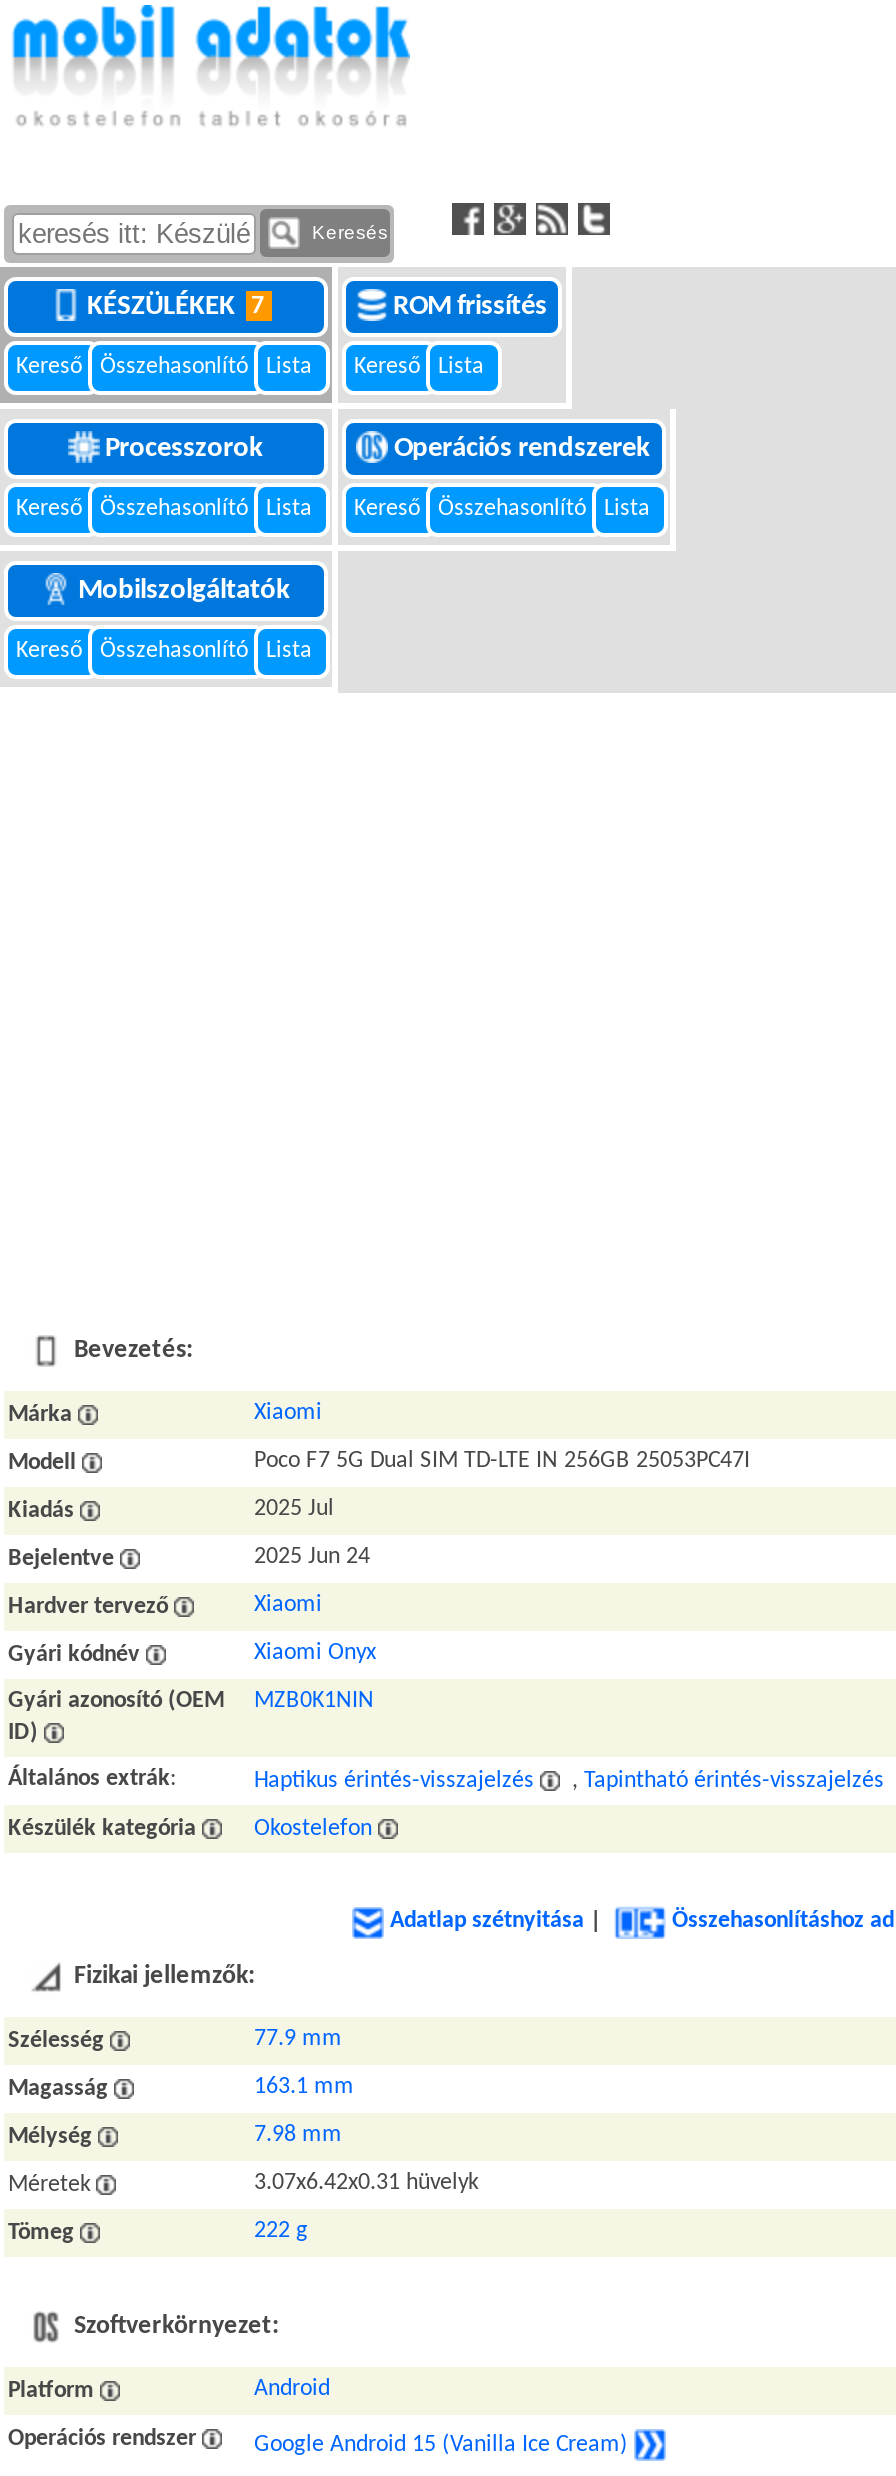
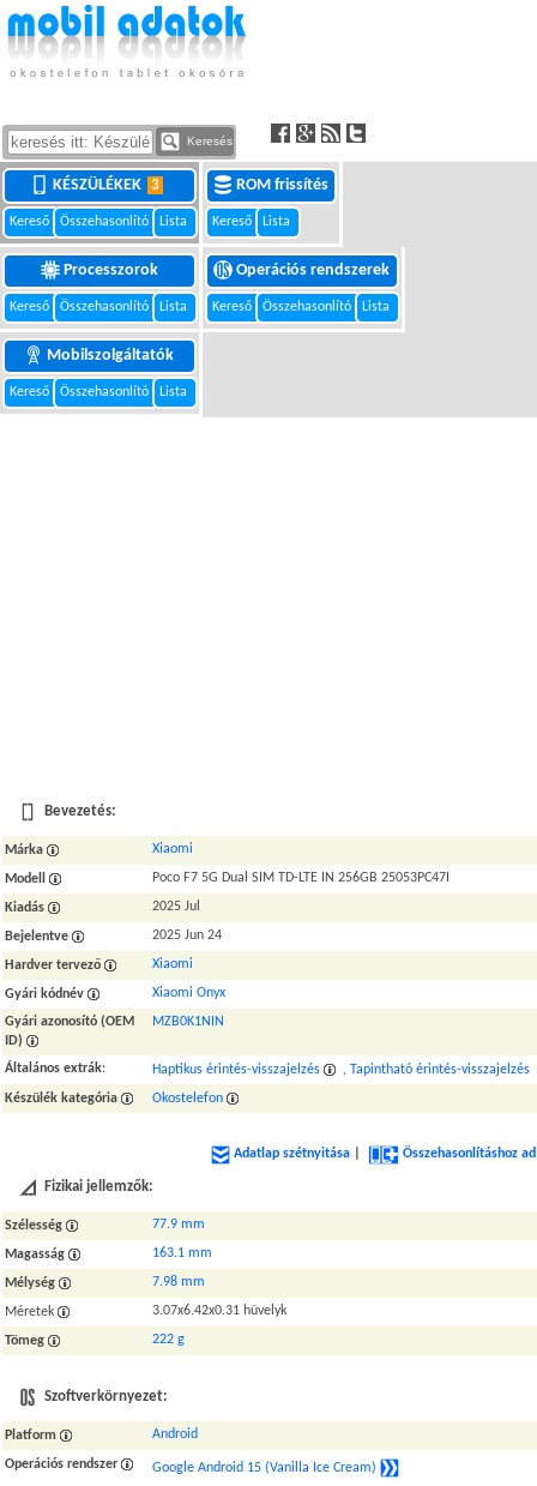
[87,292,265,322] KÉSZÜLÉKEK 7 -> [52,177,159,195] KÉSZÜLÉKEK 3

